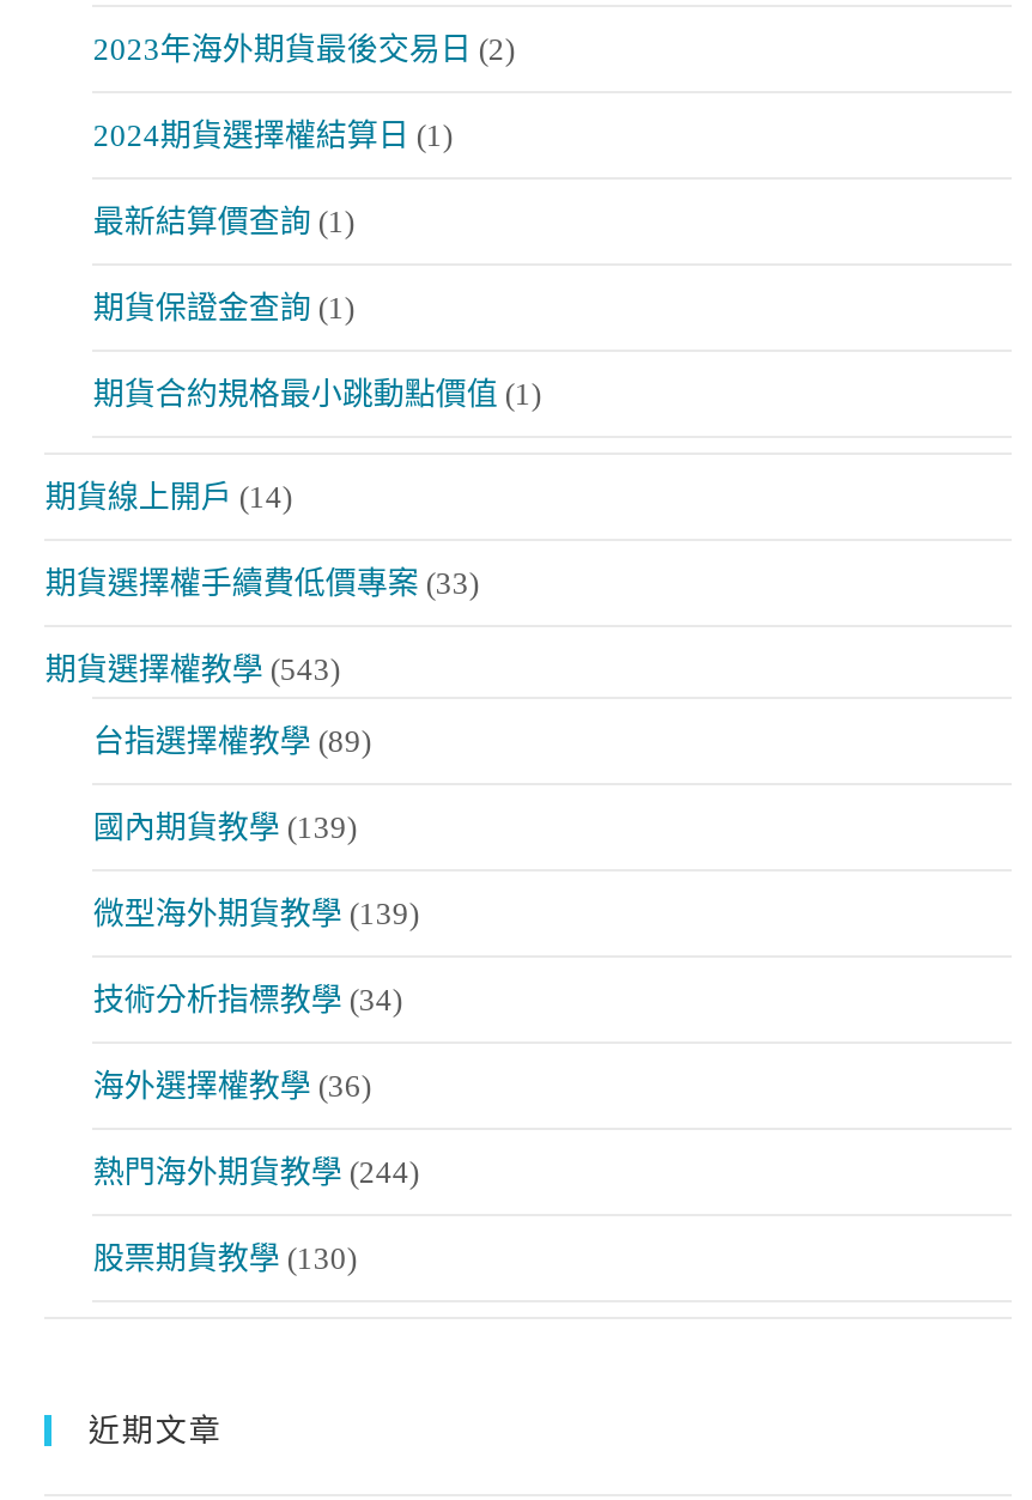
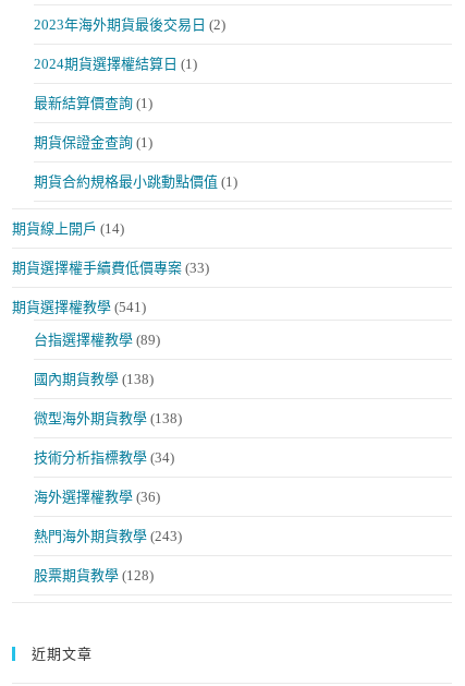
[45,652,340,688] 期貨選擇權教學 (543) -> [12,299,146,315] 期貨選擇權教學 (541)
[93,810,357,846] 國內期貨教學 (139) -> [34,371,154,387] 國內期貨教學 (138)
[93,896,419,932] 微型海外期貨教學 (139) -> [34,410,182,426] 微型海外期貨教學 (138)
[93,1155,419,1191] 熱門海外期貨教學 (244) -> [34,528,182,544] 熱門海外期貨教學 (243)
[93,1241,357,1277] 股票期貨教學 (130) -> [34,567,154,583] 股票期貨教學 (128)

